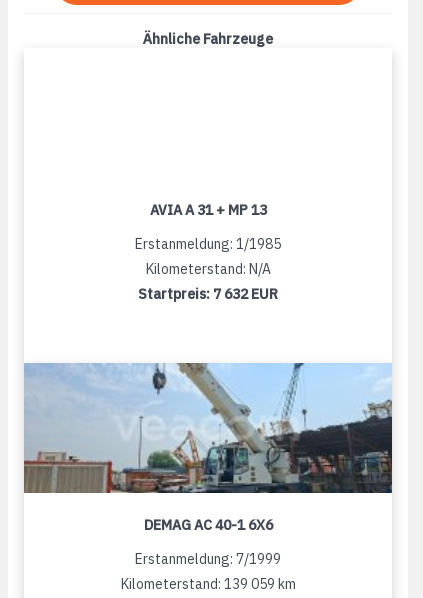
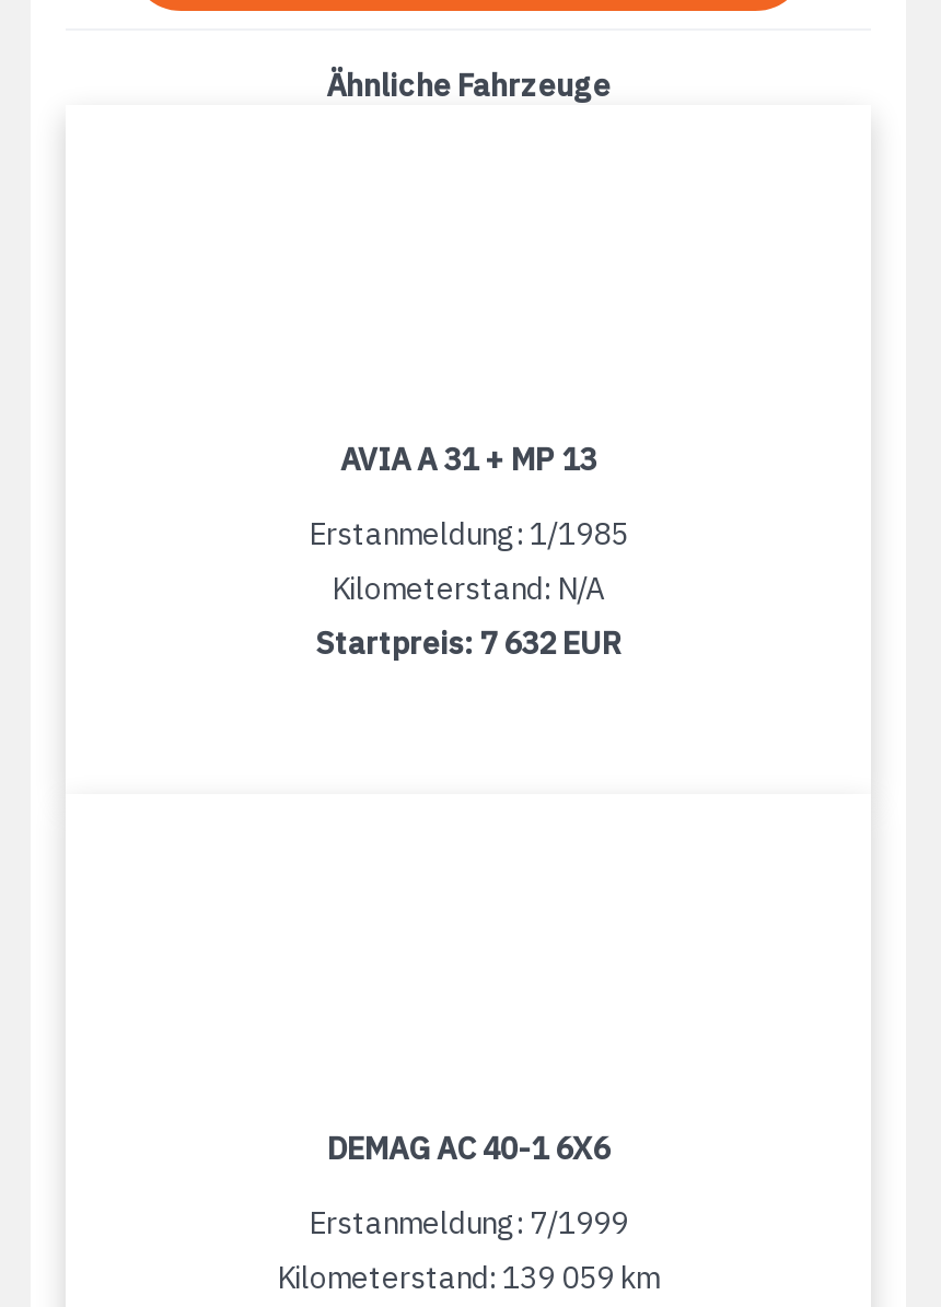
[23,362,393,494] [image] -> none

